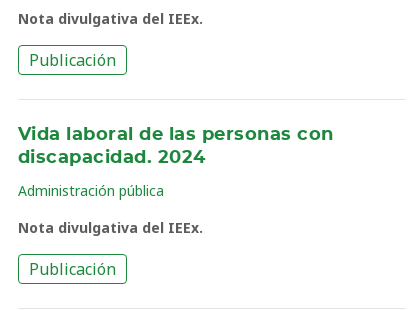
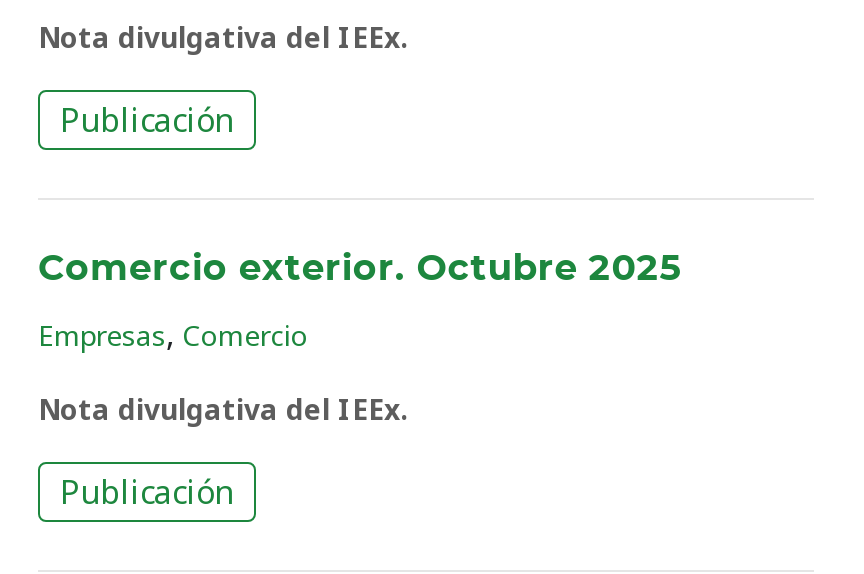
[18,126,334,167] Vida laboral de las personas con | discapacidad. 2024 -> [38,252,682,288] Comercio exterior. Octubre 2025
[18,181,164,200] Administración pública -> [38,312,308,356] Empresas, Comercio

